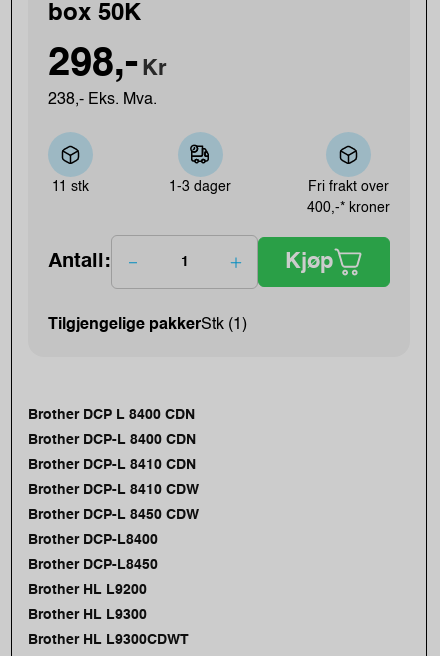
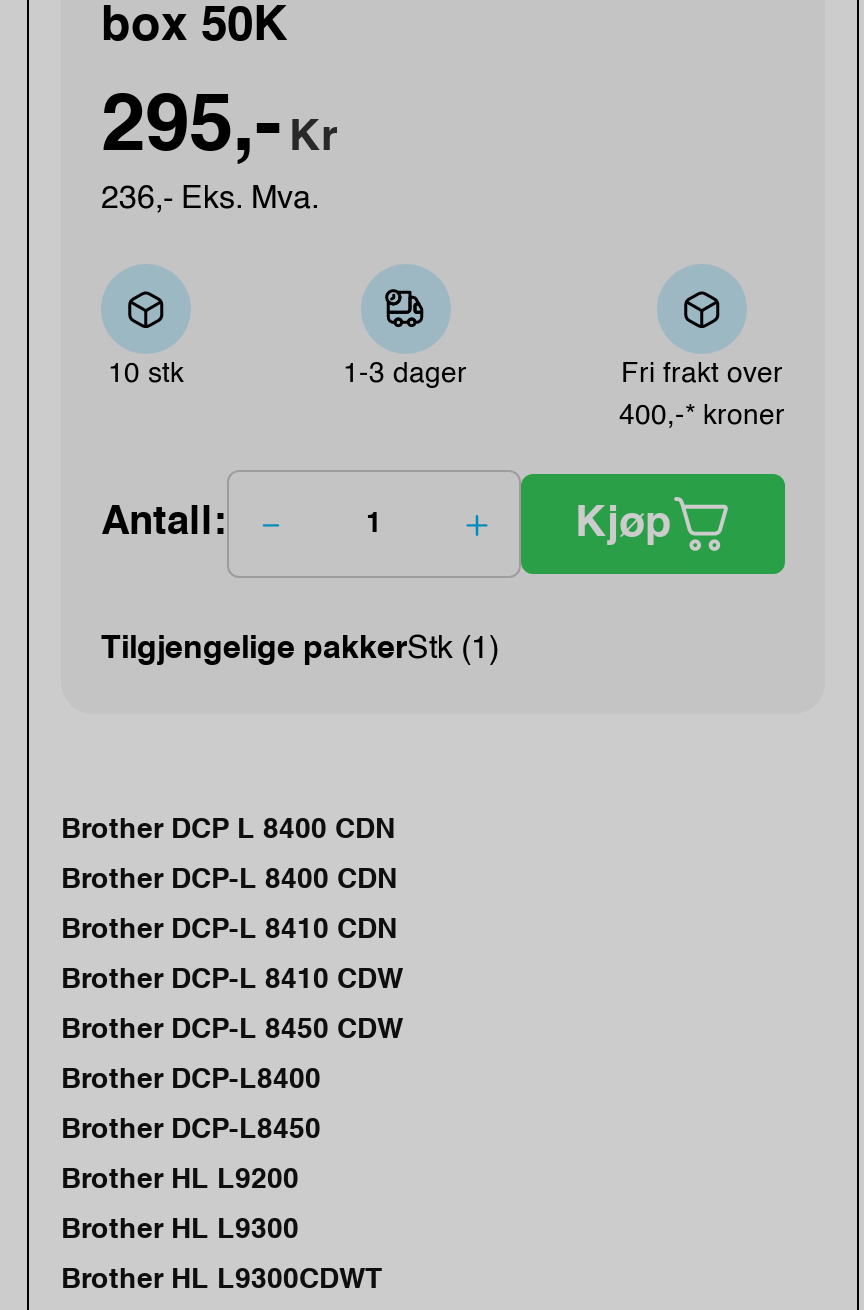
[48,44,167,84] 298,- Kr -> [101,89,339,169] 295,- Kr
[48,92,157,108] 238,- Eks. Mva. -> [101,185,319,217] 236,- Eks. Mva.
[52,180,89,194] 11 stk -> [108,361,184,389] 10 stk

